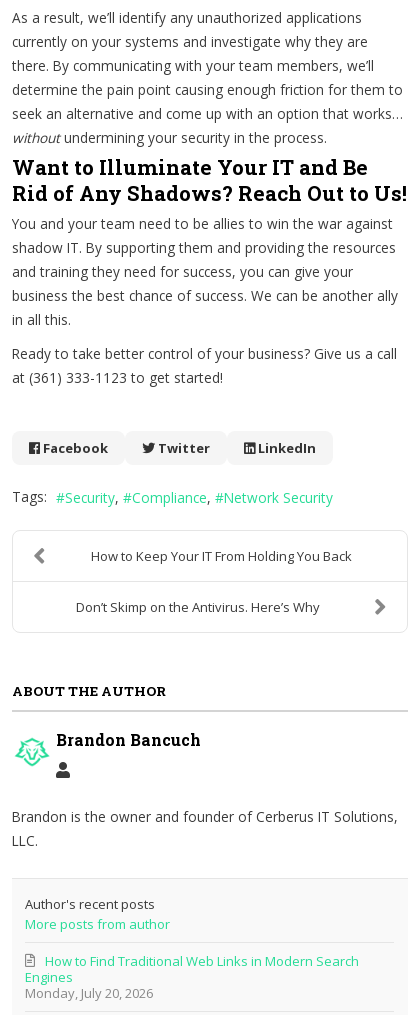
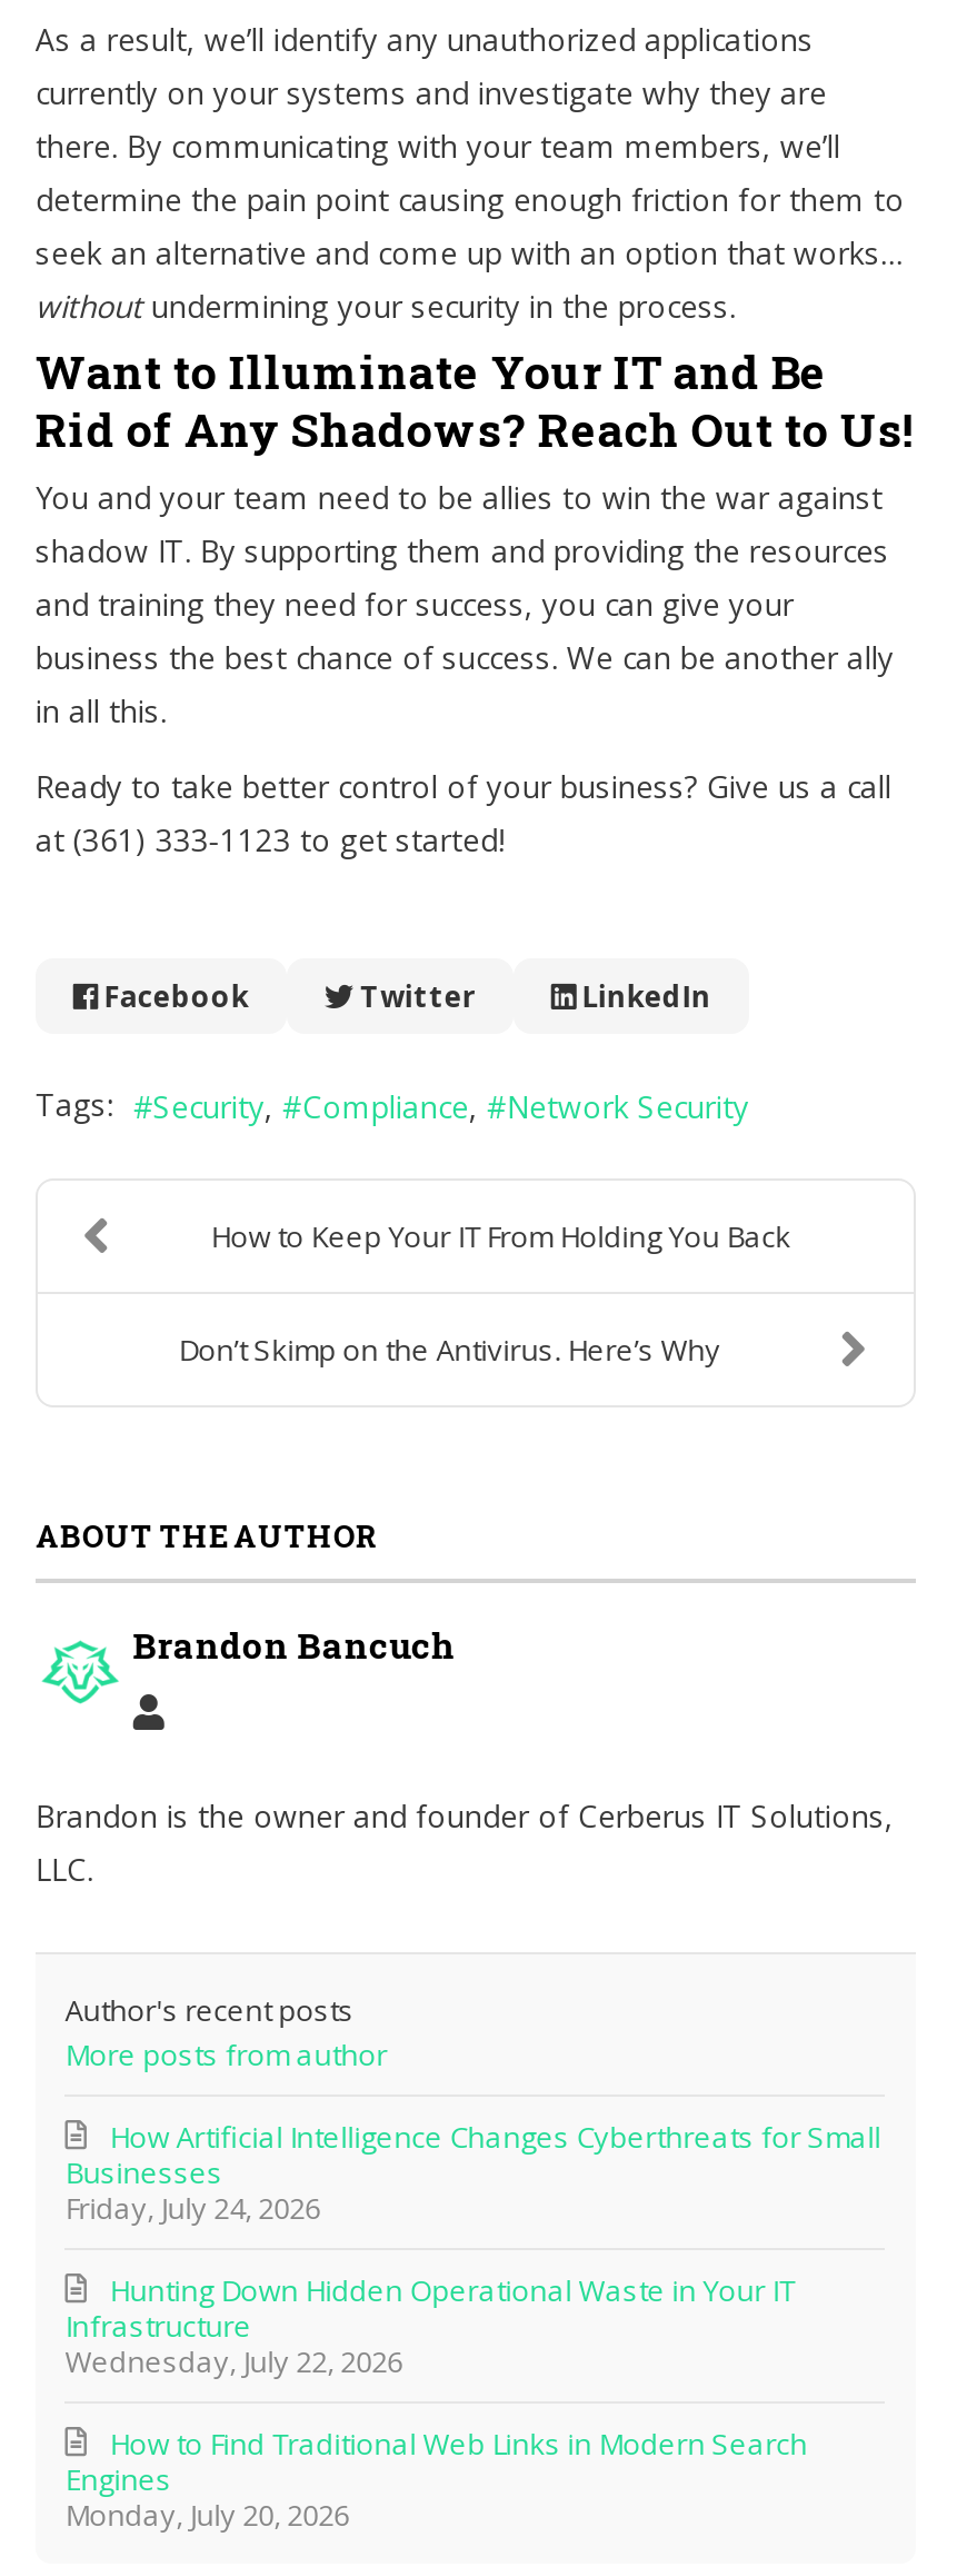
none -> [65,2189,321,2229] Friday, July 24, 2026
none -> [65,2117,881,2193] How Artificial Intelligence Changes Cyberthreats for Small | Businesses
none -> [65,2342,403,2382] Wednesday, July 22, 2026
none -> [65,2271,794,2346] Hunting Down Hidden Operational Waste in Your IT | Infrastructure

